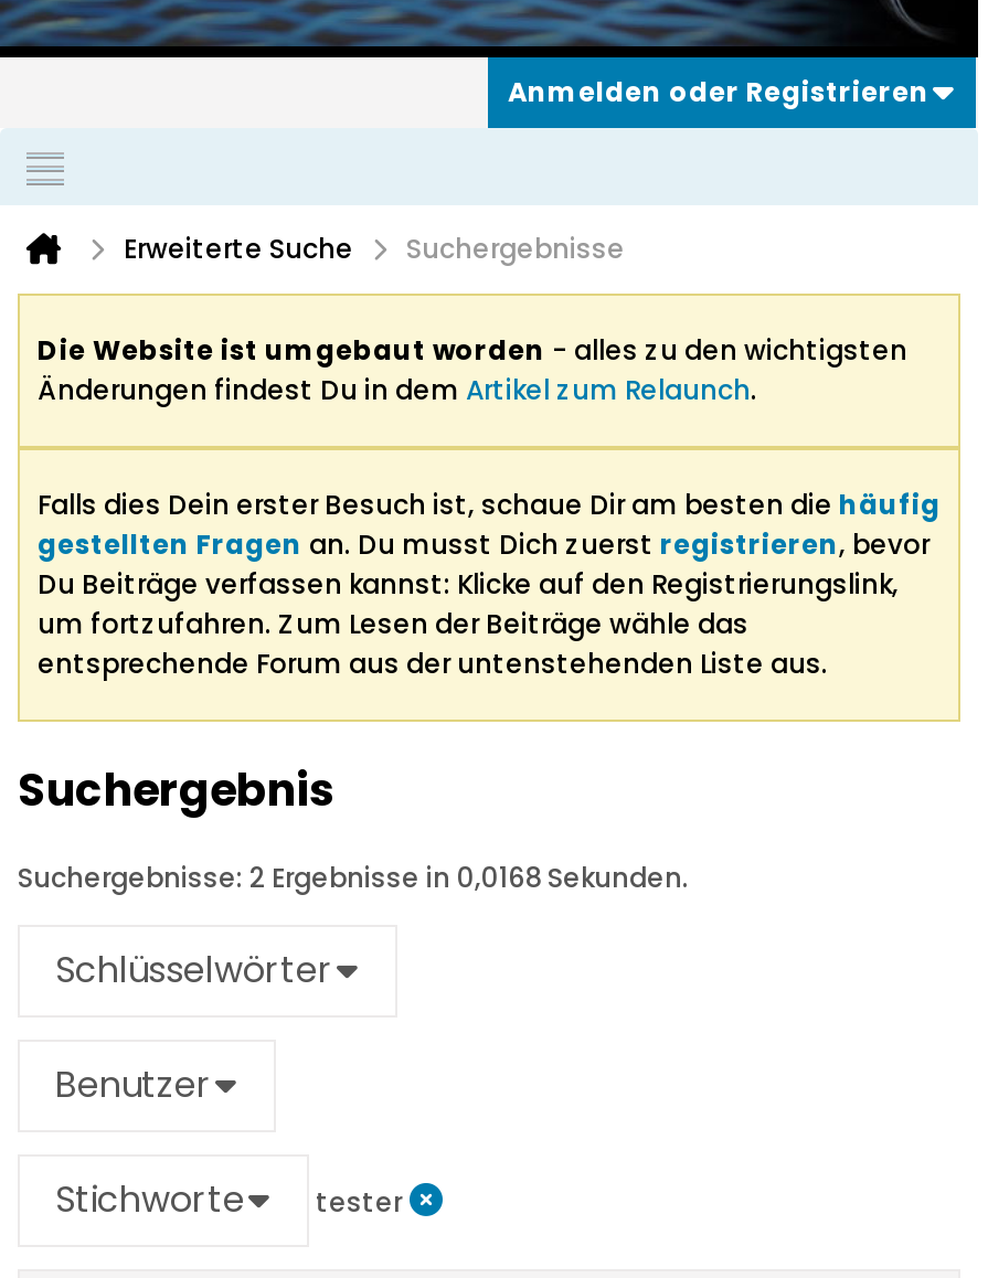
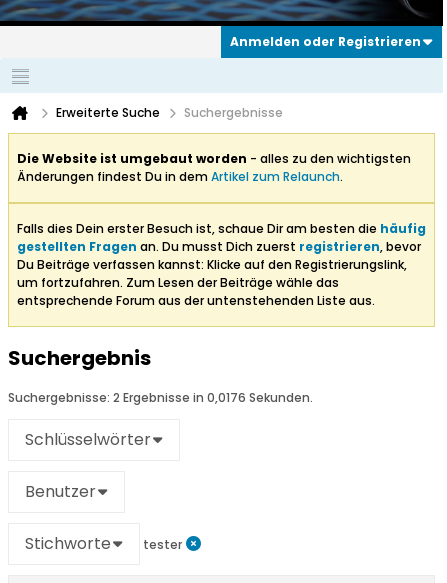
[18,859,689,897] Suchergebnisse: 2 Ergebnisse in 0,0168 Sekunden. -> [8,389,313,406] Suchergebnisse: 2 Ergebnisse in 0,0176 Sekunden.

